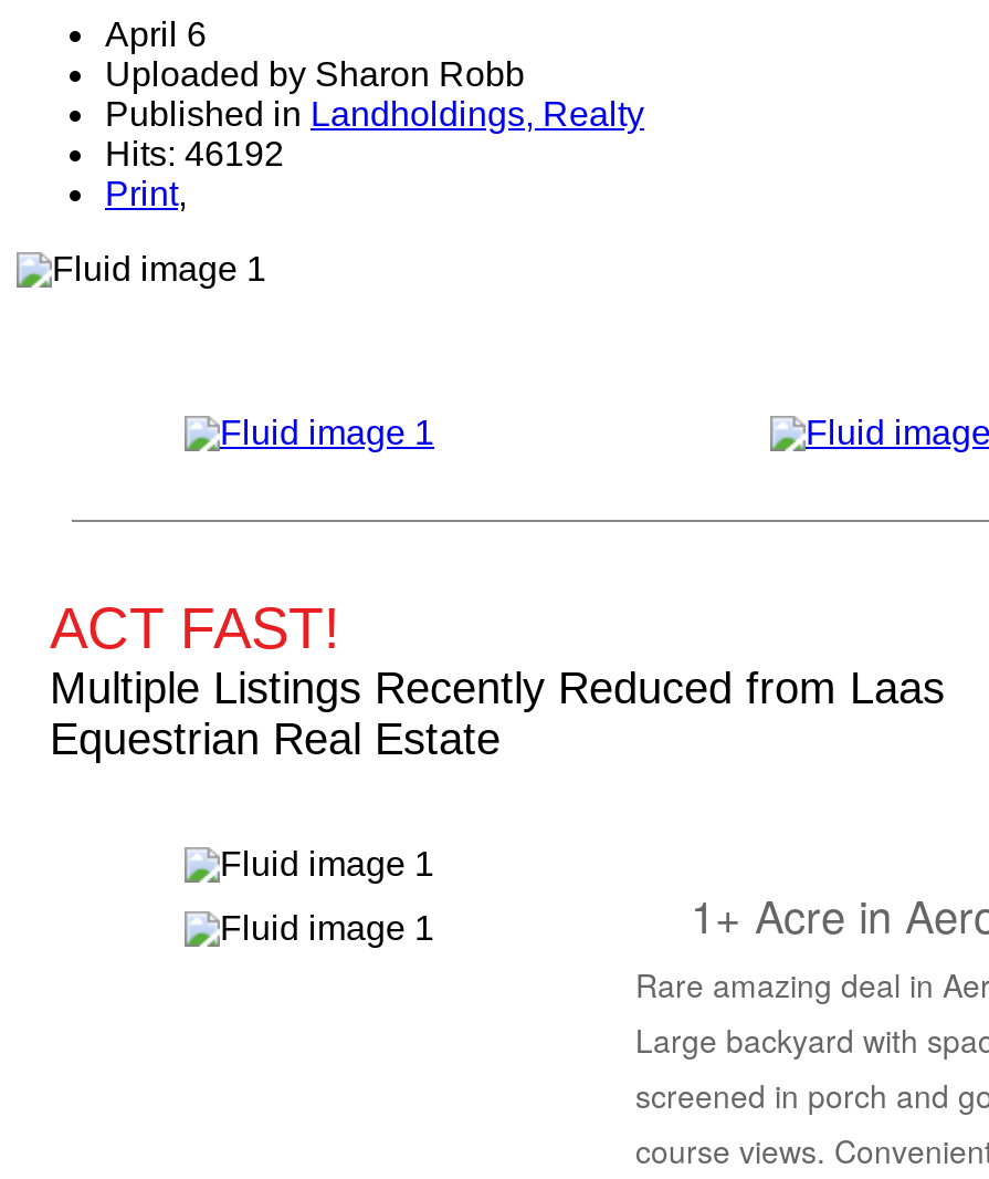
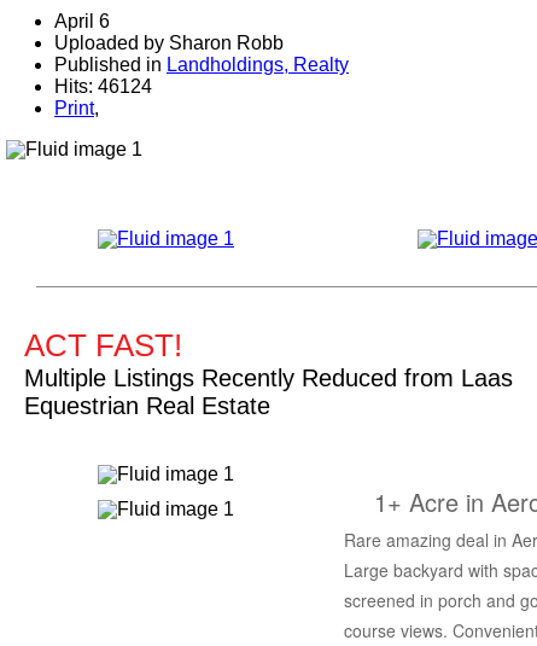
[105,134,284,171] Hits: 46192 -> [54,75,152,96] Hits: 46124

